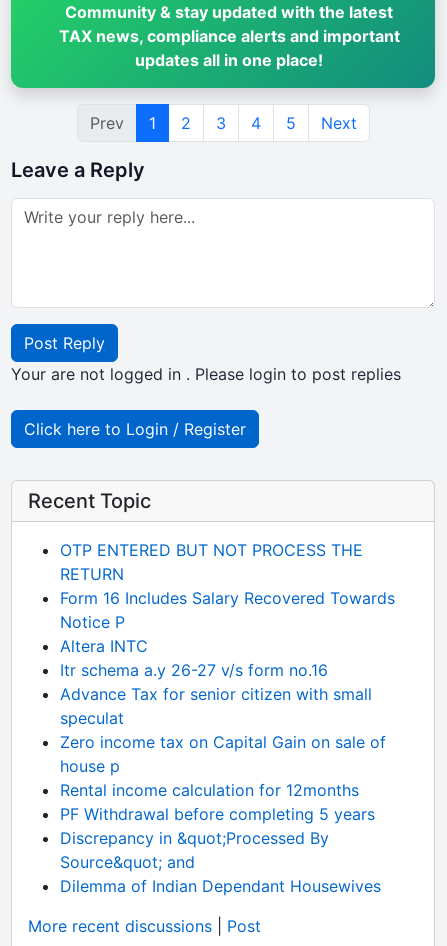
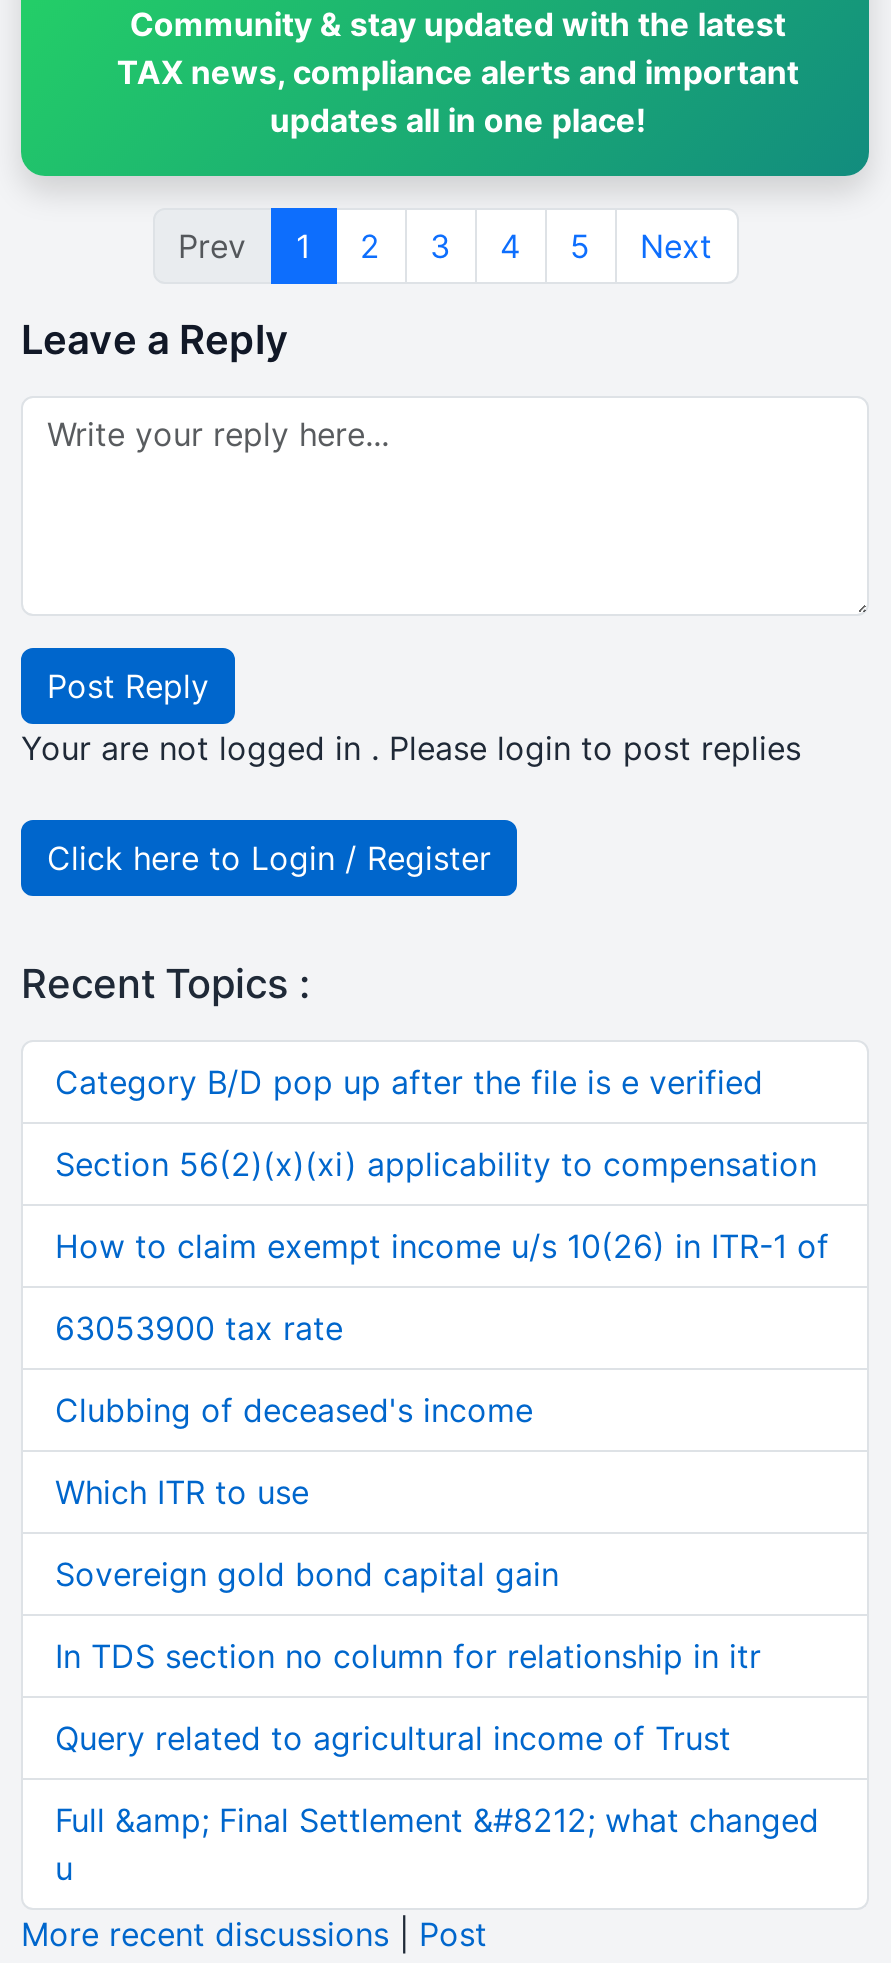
[28,489,395,896] Recent Topic | OTP ENTERED BUT NOT PROCESS THE | RETURN | Form 16 Includes Salary Recovered Towards | Notice P | Altera INTC | Itr schema a.y 26-27 v/s form no.16 | Advance Tax for senior citizen with small | speculat | Zero income tax on Capital Gain on sale of | house p | Rental income calculation for 12months | PF Withdrawal before completing 5 years | Discrepancy in &quot;Processed By | Source&quot; and | Dilemma of Indian Dependant Housewives -> [21,960,829,1888] Recent Topics : | Category B/D pop up after the file is e verified | Section 56(2)(x)(xi) applicability to compensation | How to claim exempt income u/s 10(26) in ITR-1 of | 63053900 tax rate | Clubbing of deceased's income | Which ITR to use | Sovereign gold bond capital gain | In TDS section no column for relationship in itr | Query related to agricultural income of Trust | Full &amp; Final Settlement &#8212; what changed | u

